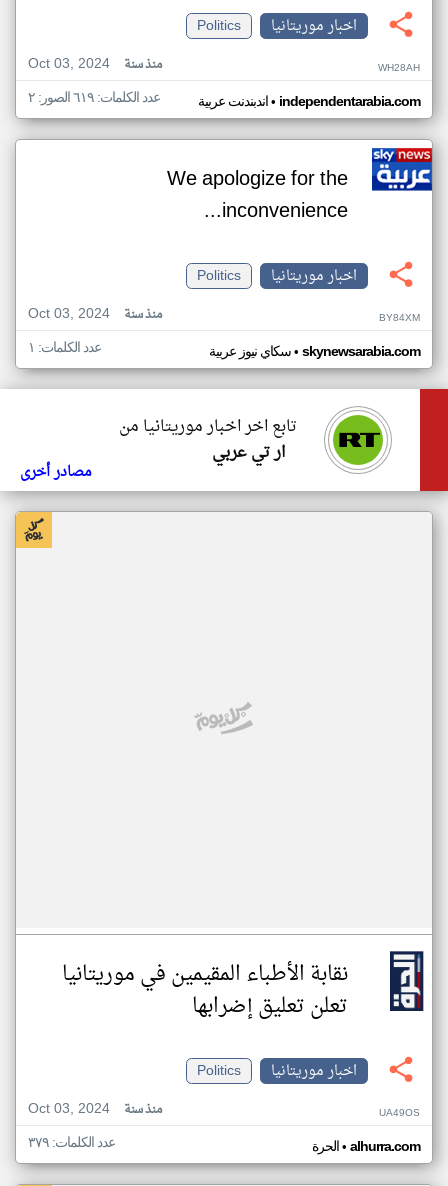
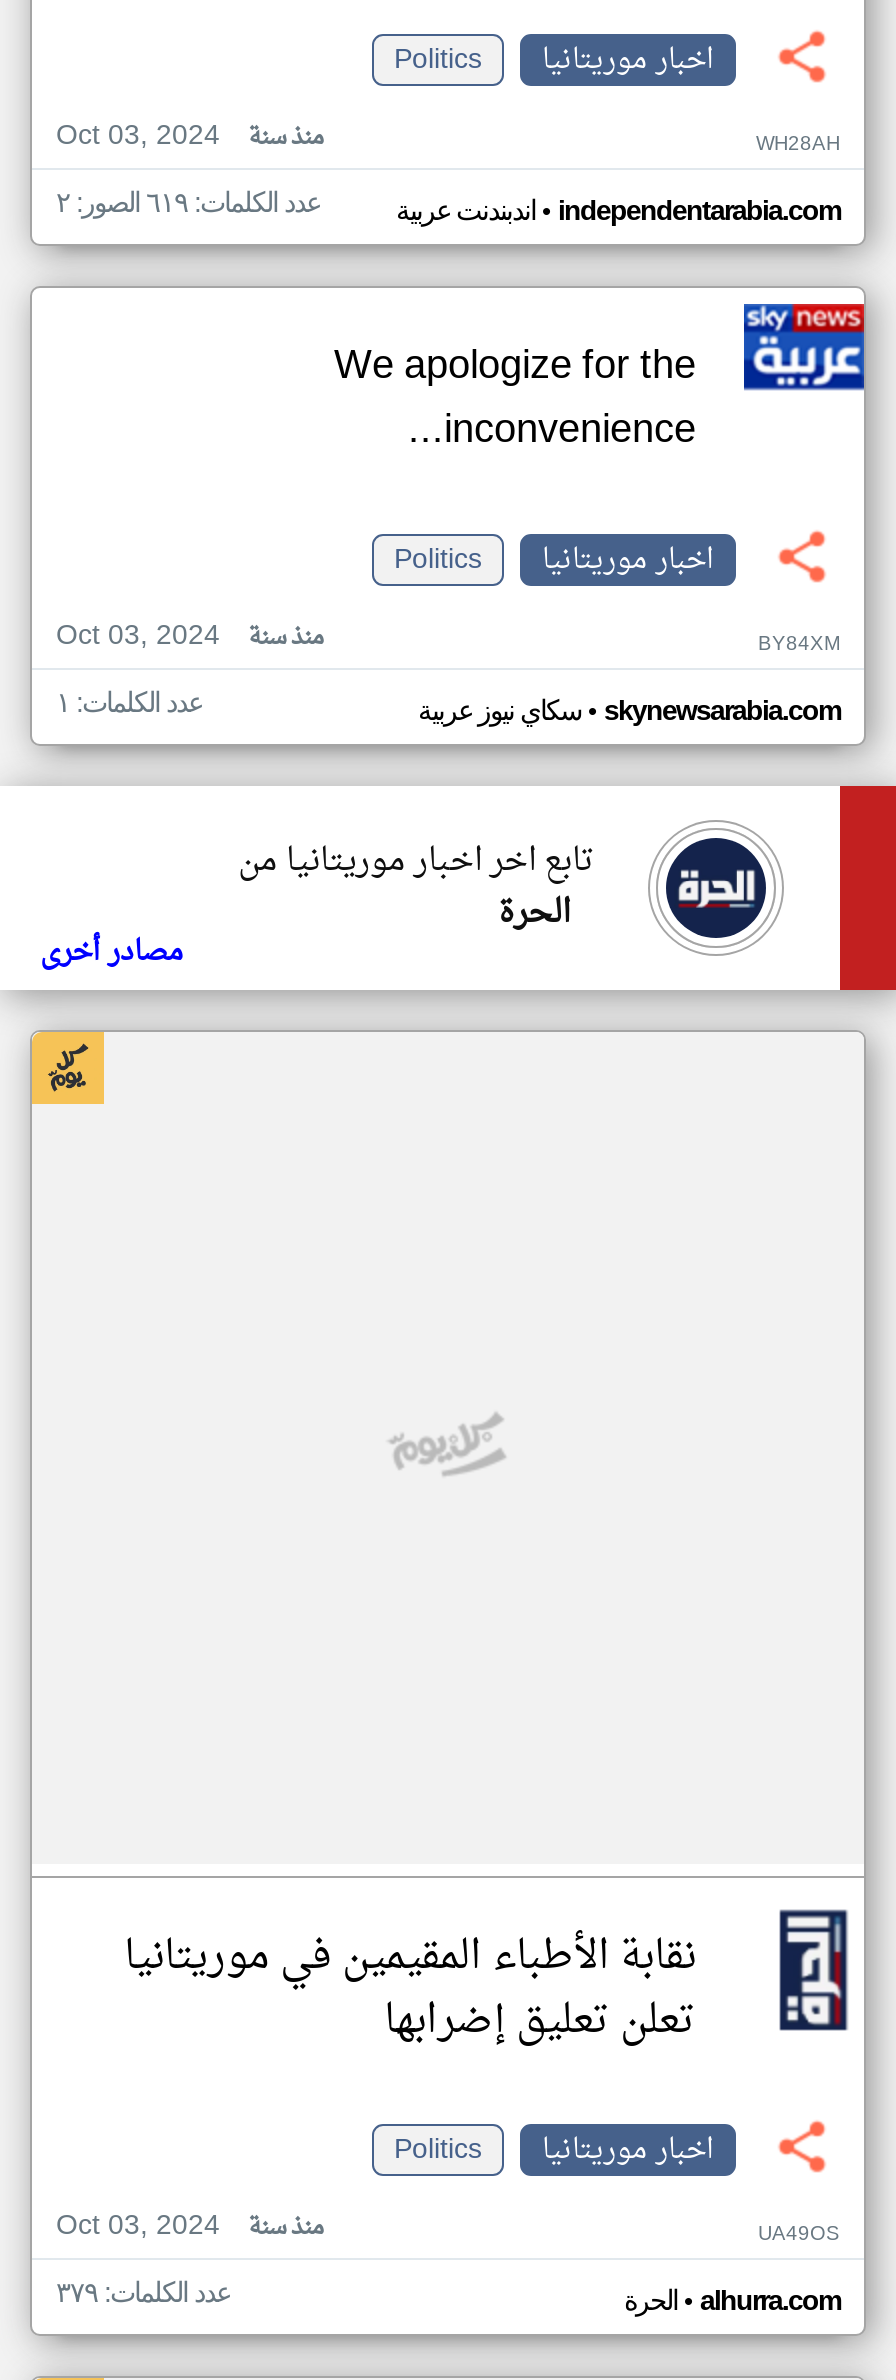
[332,414,384,466] [image] -> [664,836,768,940] [image]
[212,438,285,468] ار تي عربي -> [498,884,570,944] الحرة

